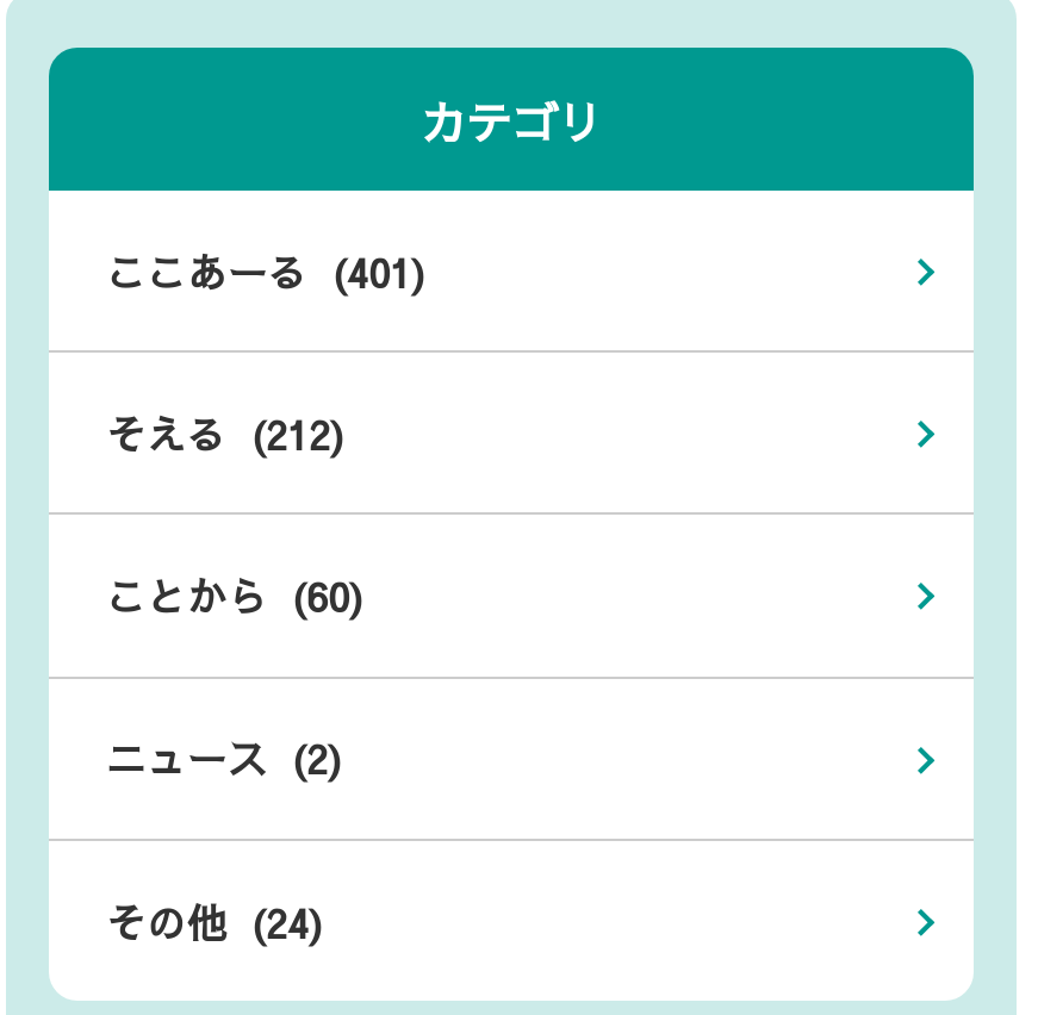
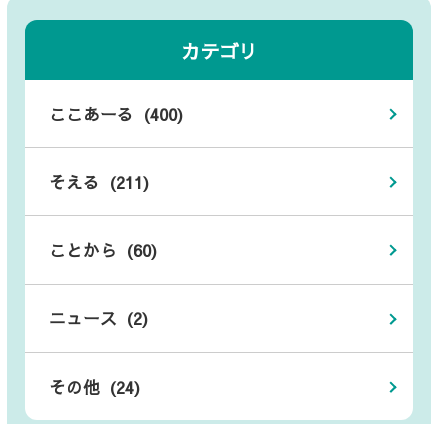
[106,242,425,299] ここあーる (401) -> [49,102,183,126] ここあーる (400)
[106,405,344,462] そえる (212) -> [49,170,149,194] そえる (211)

